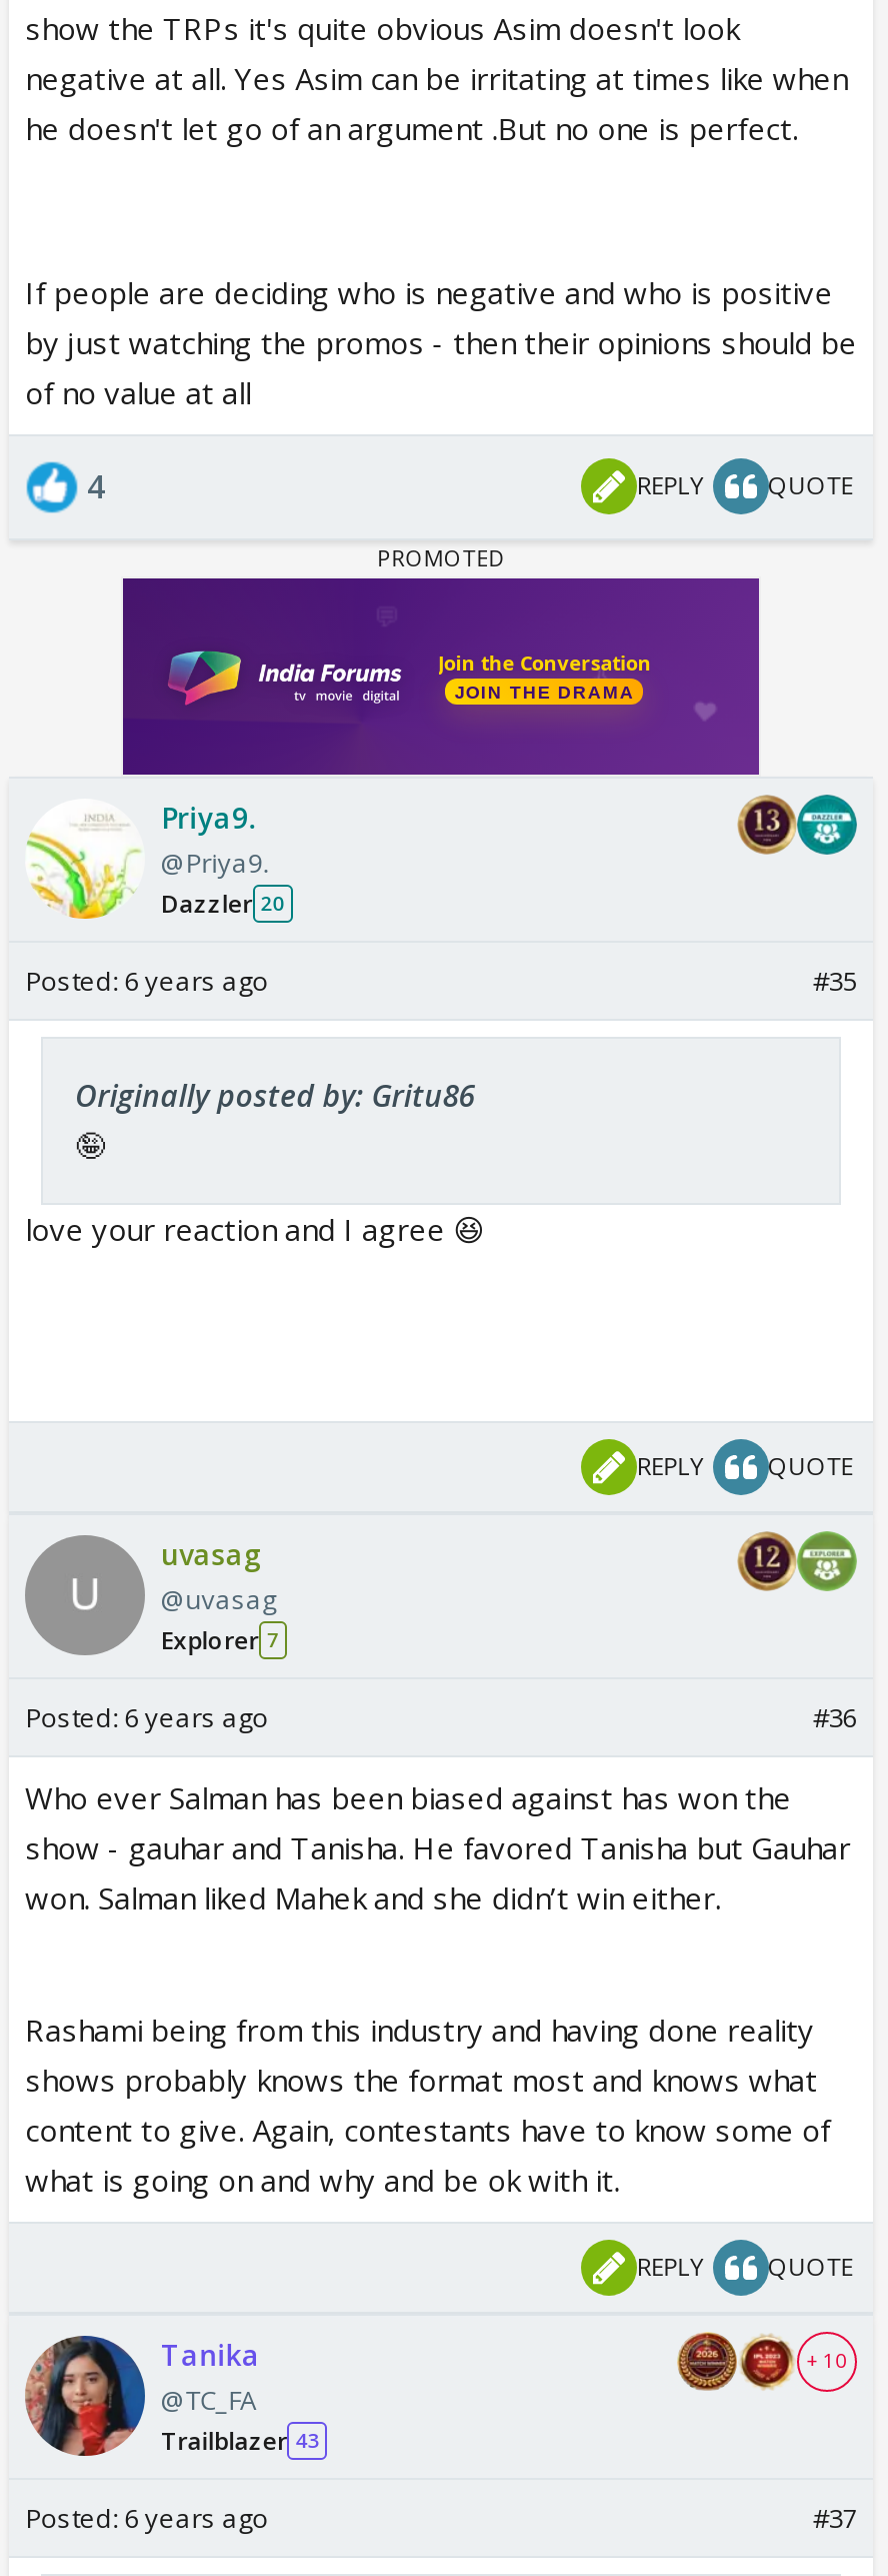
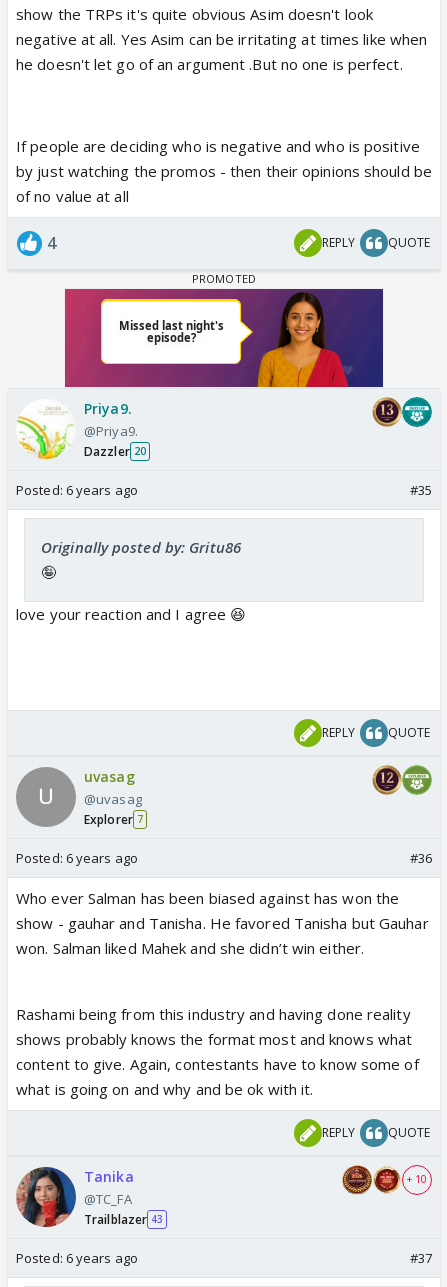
[121,576,759,777] [image] -> [64,288,383,388] [image]

